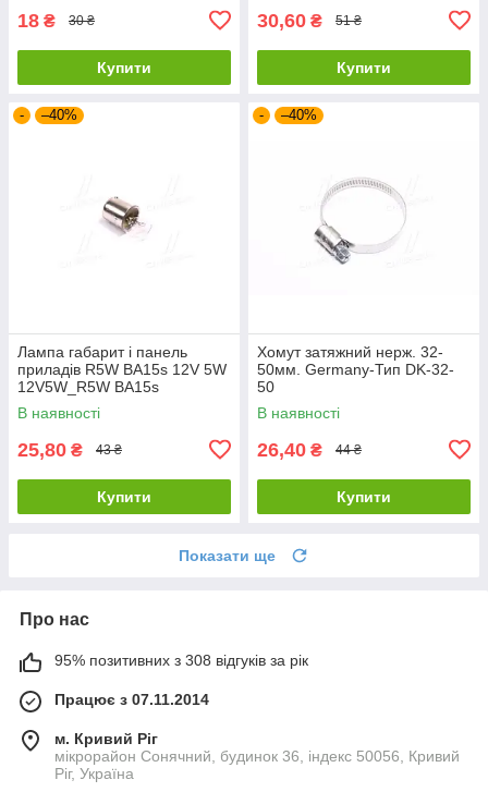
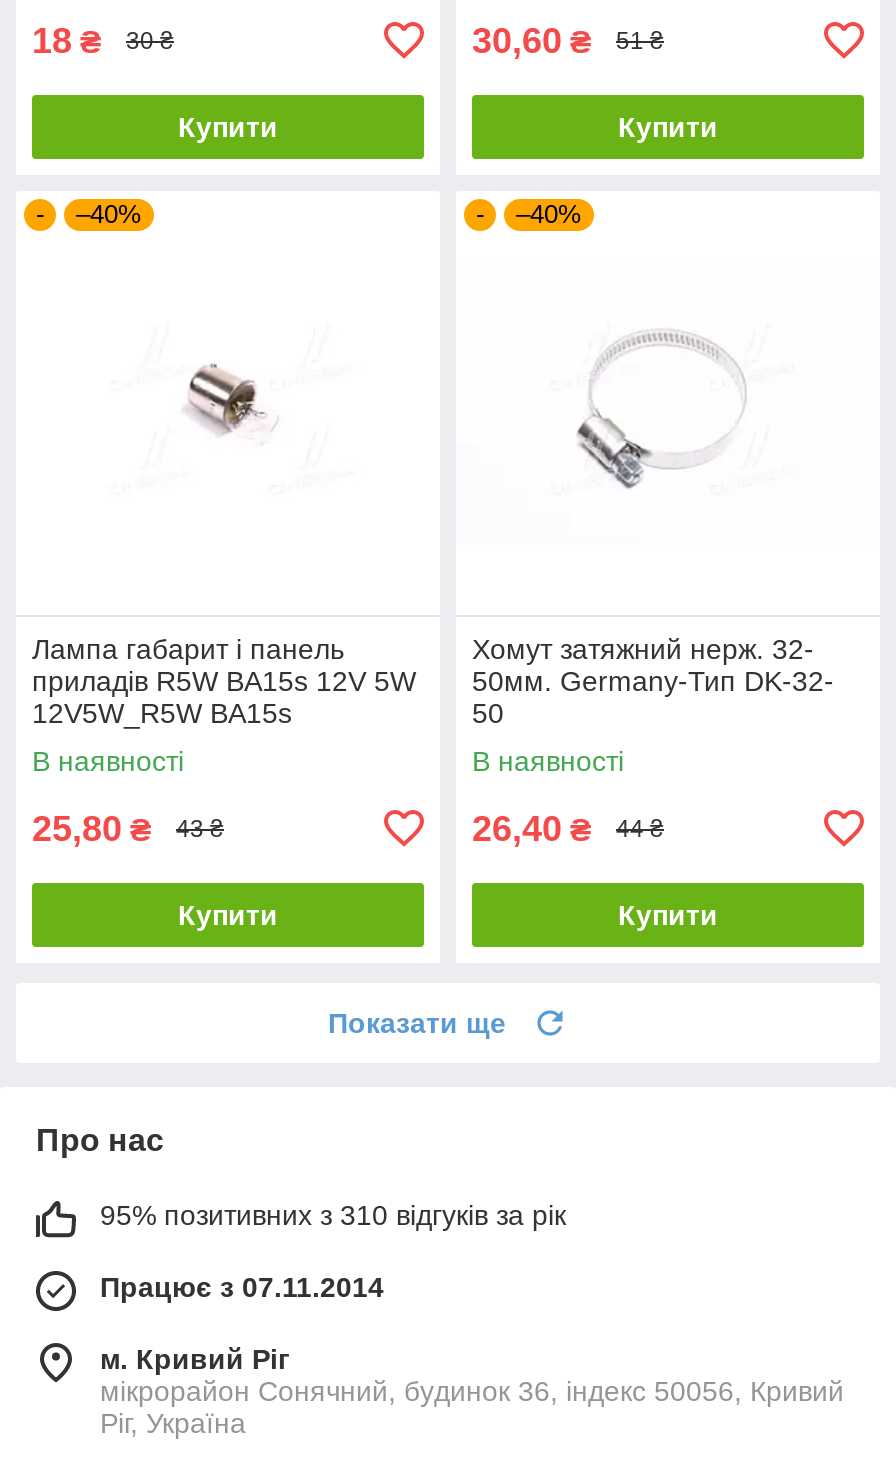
[54,651,308,669] 95% позитивних з 308 відгуків за рік -> [100,1199,566,1231] 95% позитивних з 310 відгуків за рік

